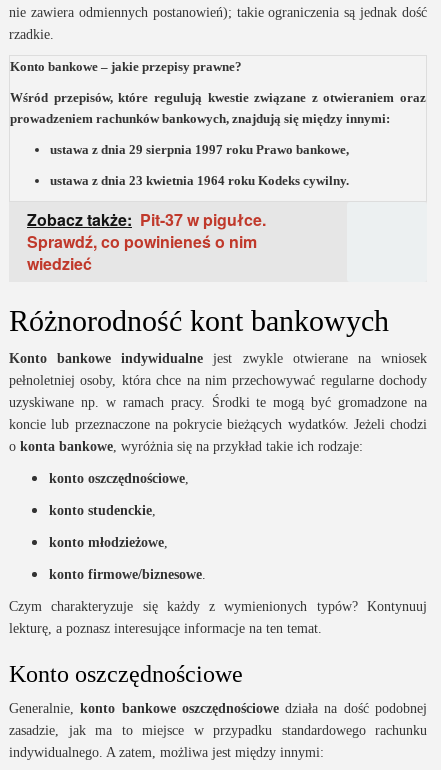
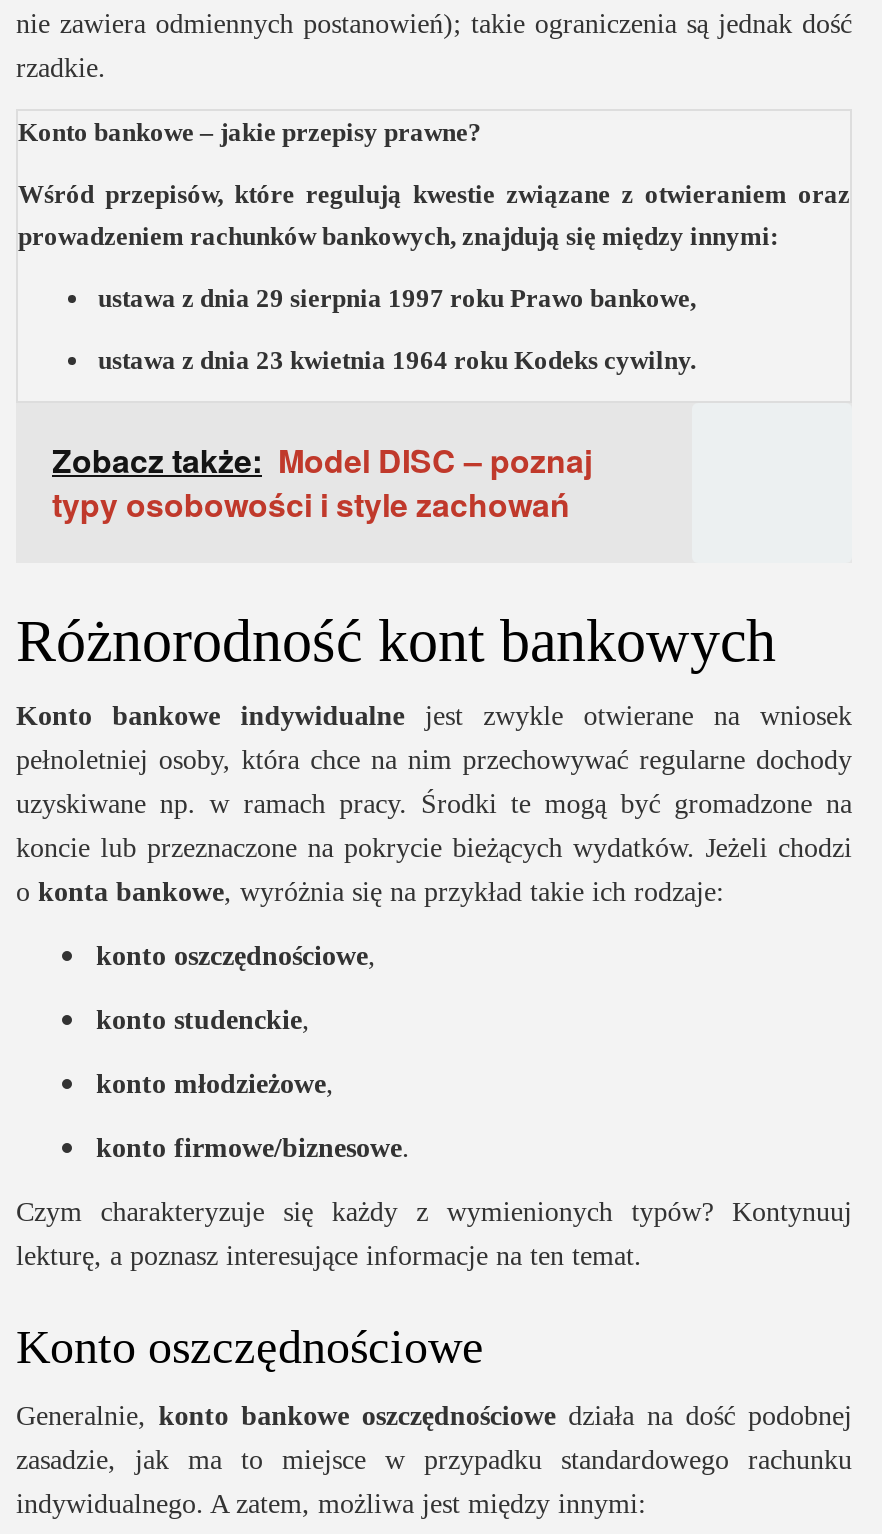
[27,208,266,275] Zobacz także: Pit-37 w pigułce. | Sprawdź, co powinieneś o nim | wiedzieć -> [52,437,592,527] Zobacz także: Model DISC – poznaj | typy osobowości i style zachowań

